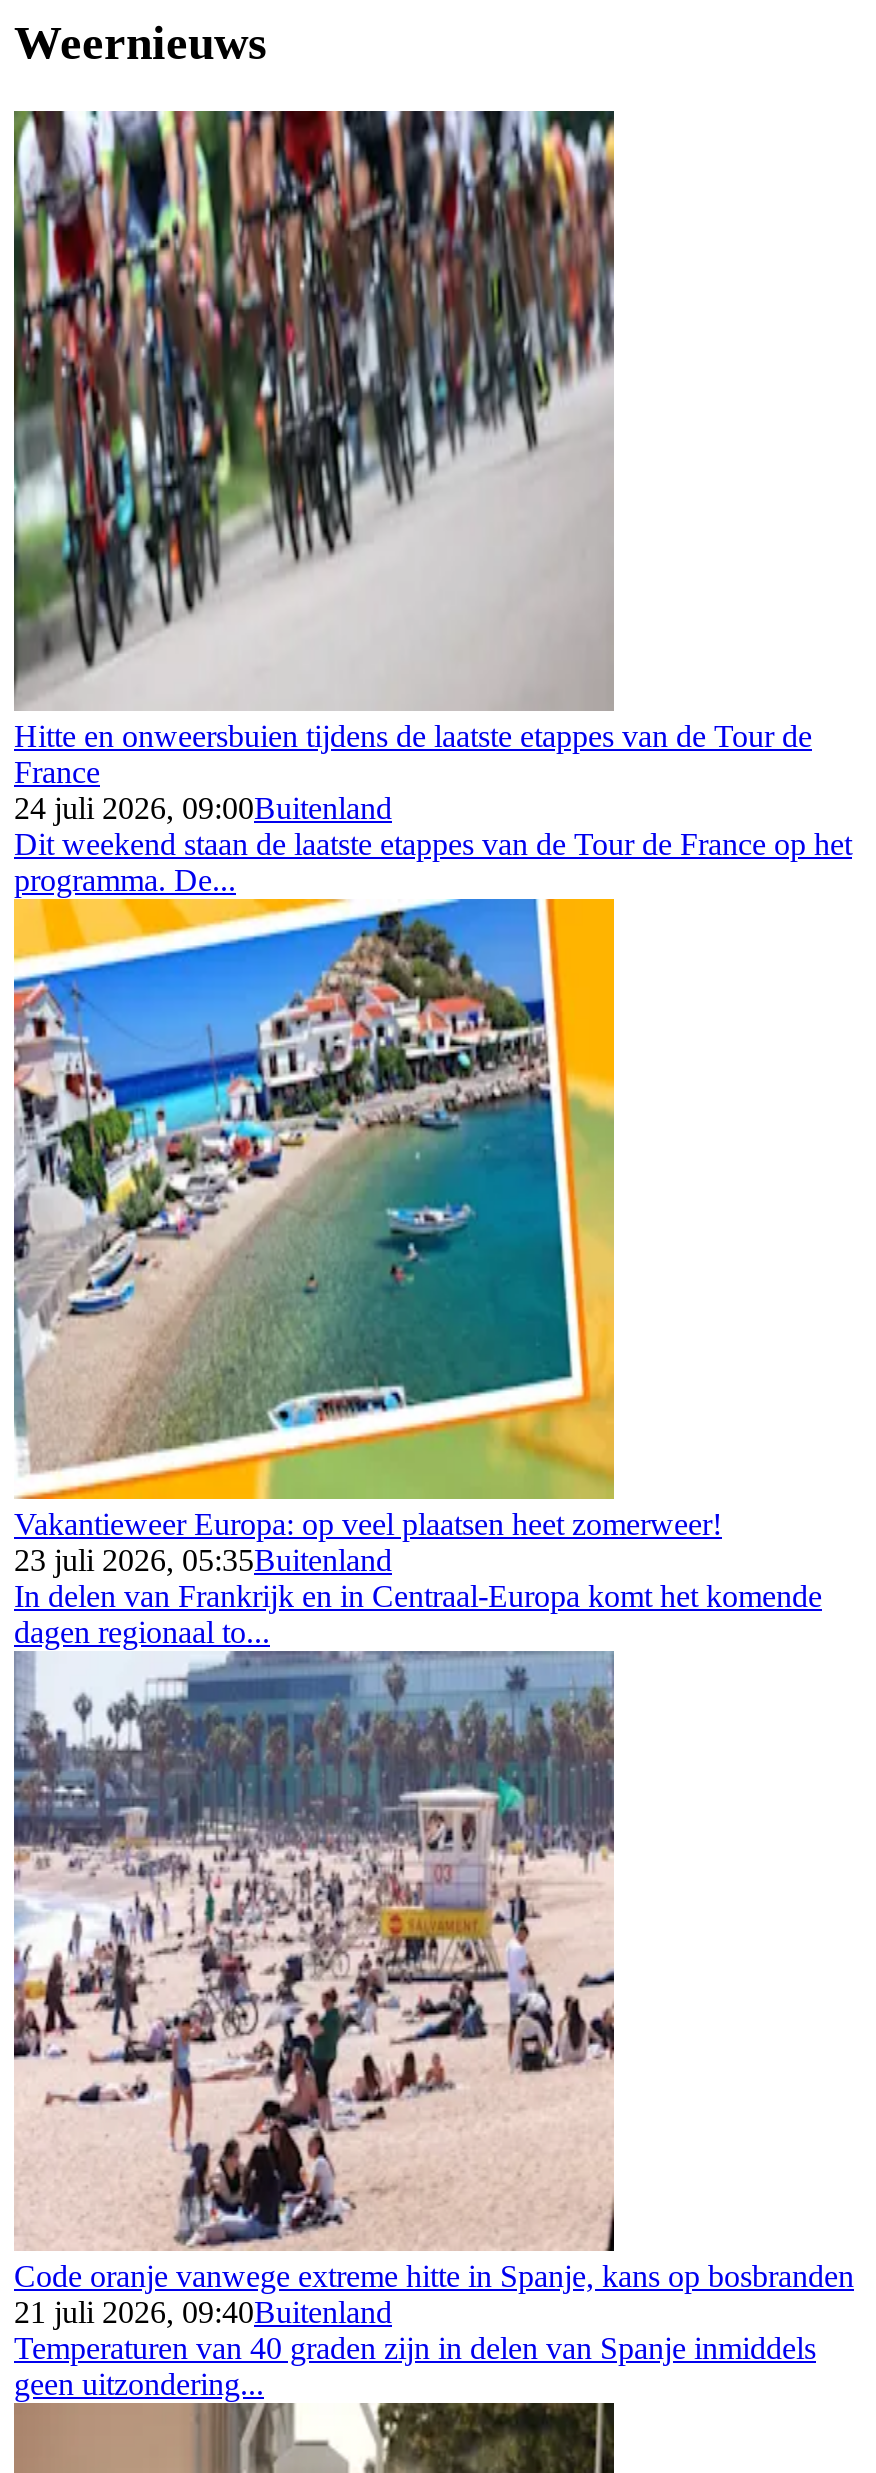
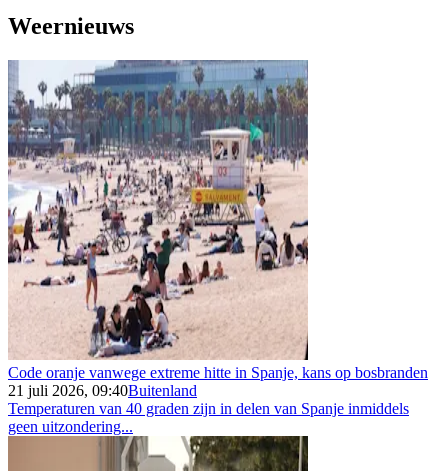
[12,109,852,896] [image] | Hitte en onweersbuien tijdens de laatste etappes van de Tour de | France | 24 juli 2026, 09:00Buitenland | Dit weekend staan de laatste etappes van de Tour de France op het | programma. De... -> none
[12,897,822,1648] [image] | Vakantieweer Europa: op veel plaatsen heet zomerweer! | 23 juli 2026, 05:35Buitenland | In delen van Frankrijk en in Centraal-Europa komt het komende | dagen regionaal to... -> none

